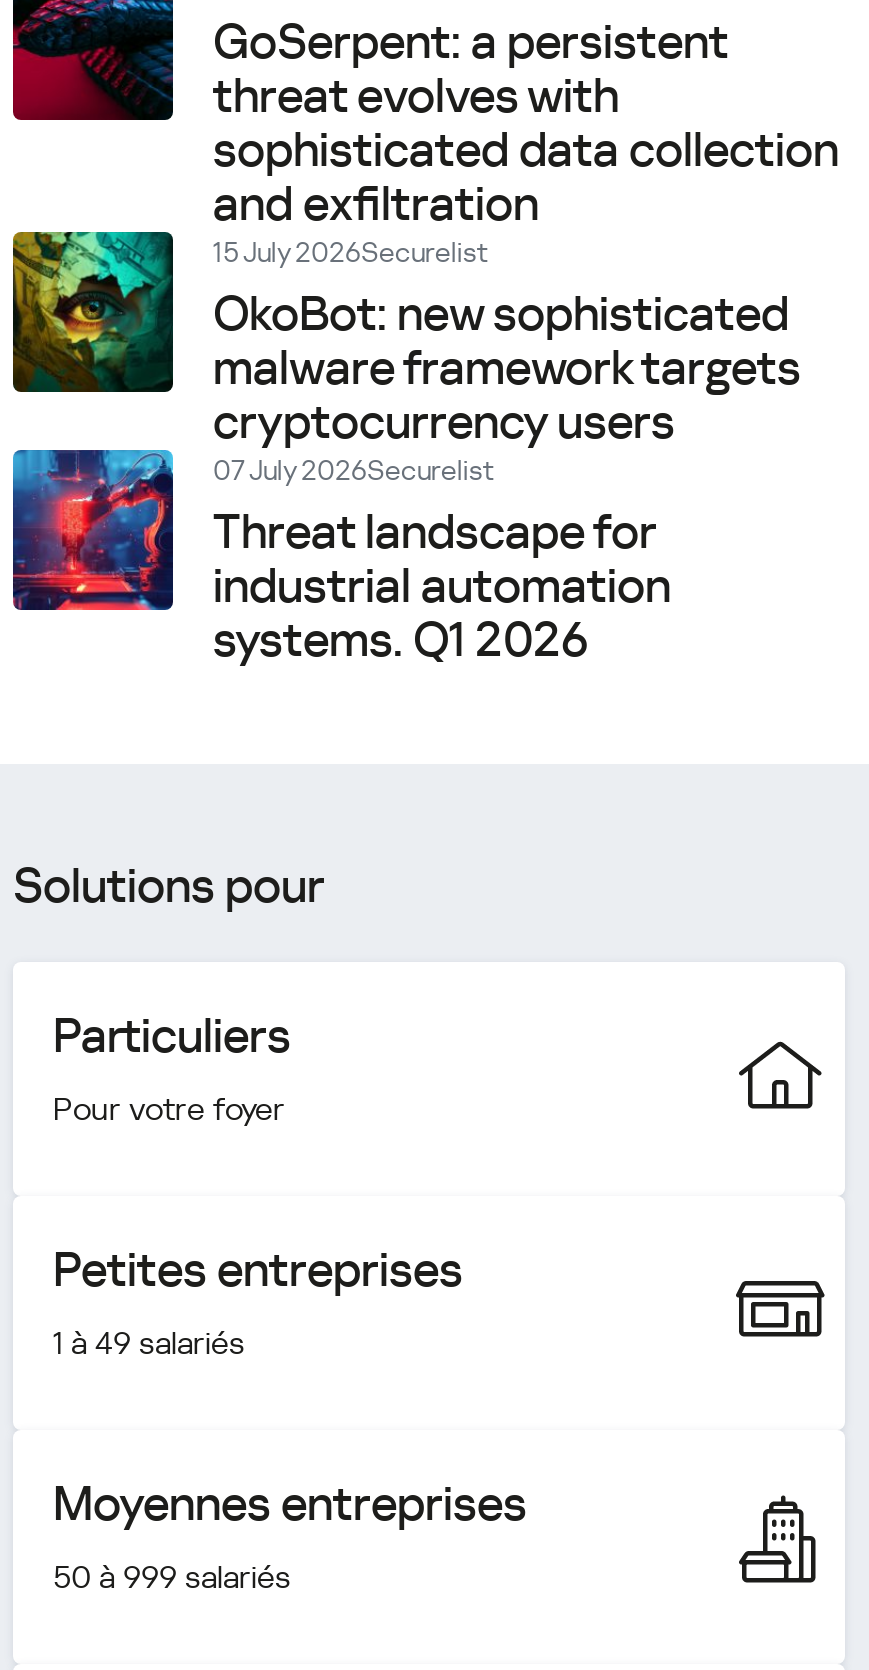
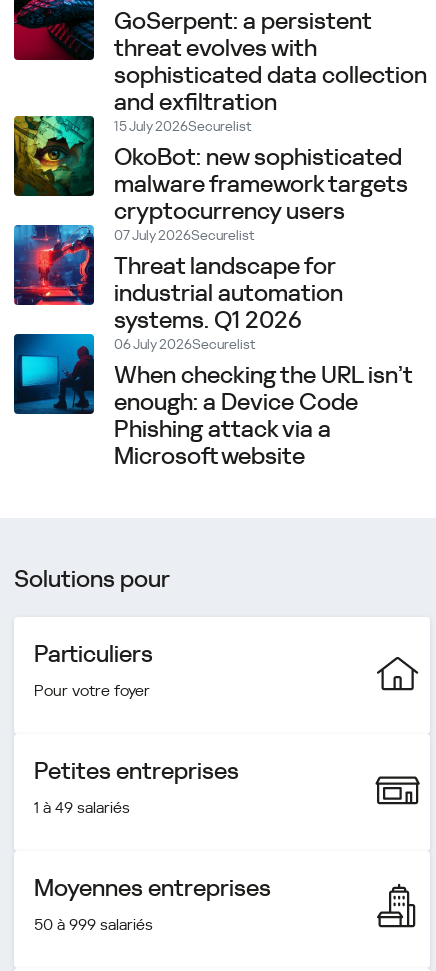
none -> [13,333,412,470] [image] | 06 July 2026Securelist | When checking the URL isn’t | enough: a Device Code | Phishing attack via a | Microsoft website

